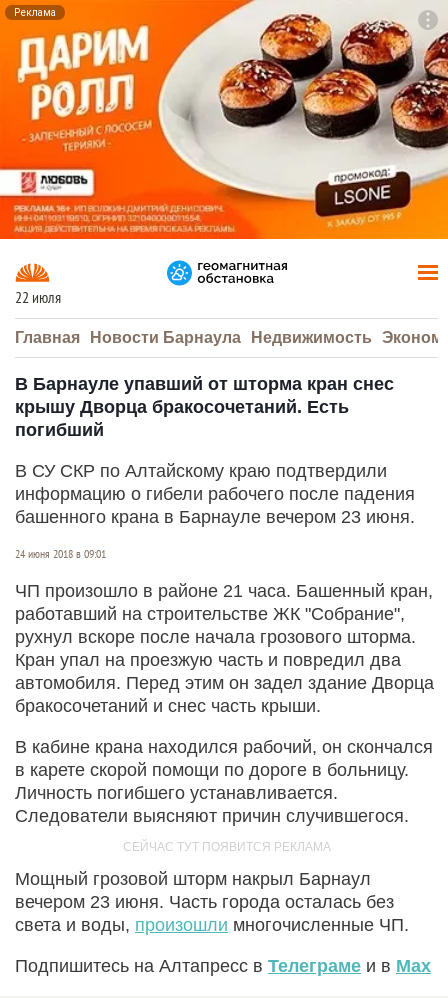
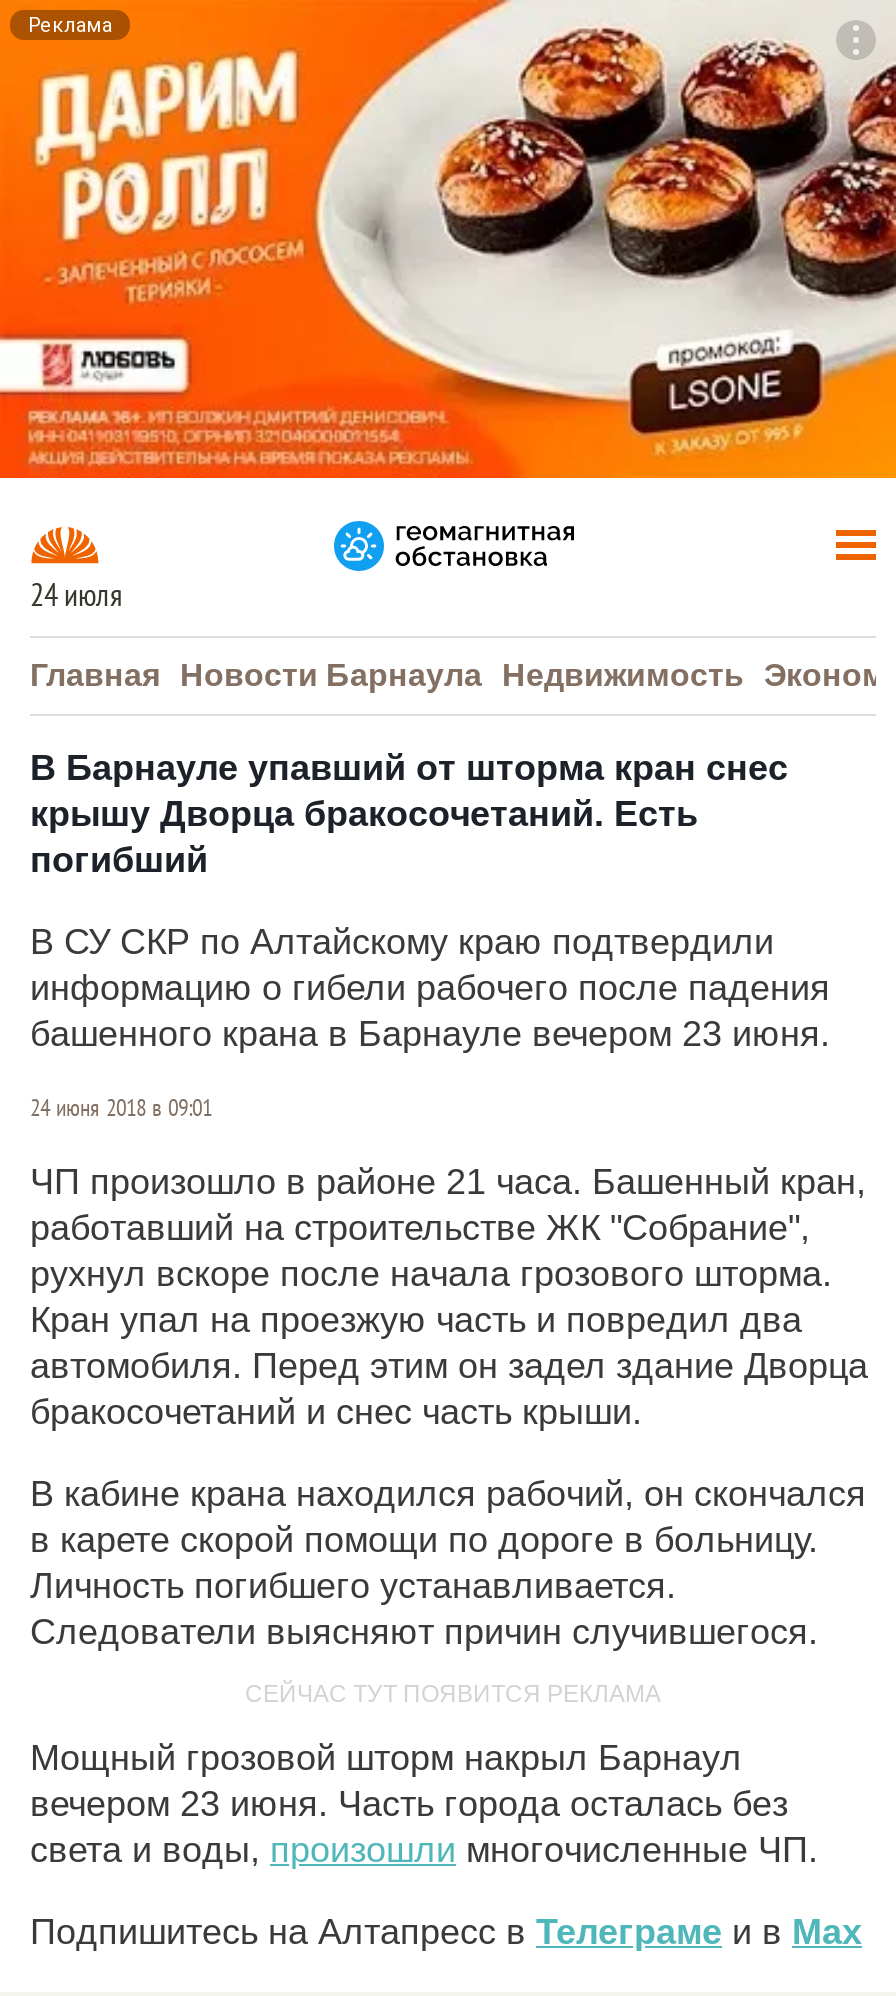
[15,289,61,307] 22 июля -> [30,578,122,614] 24 июля

